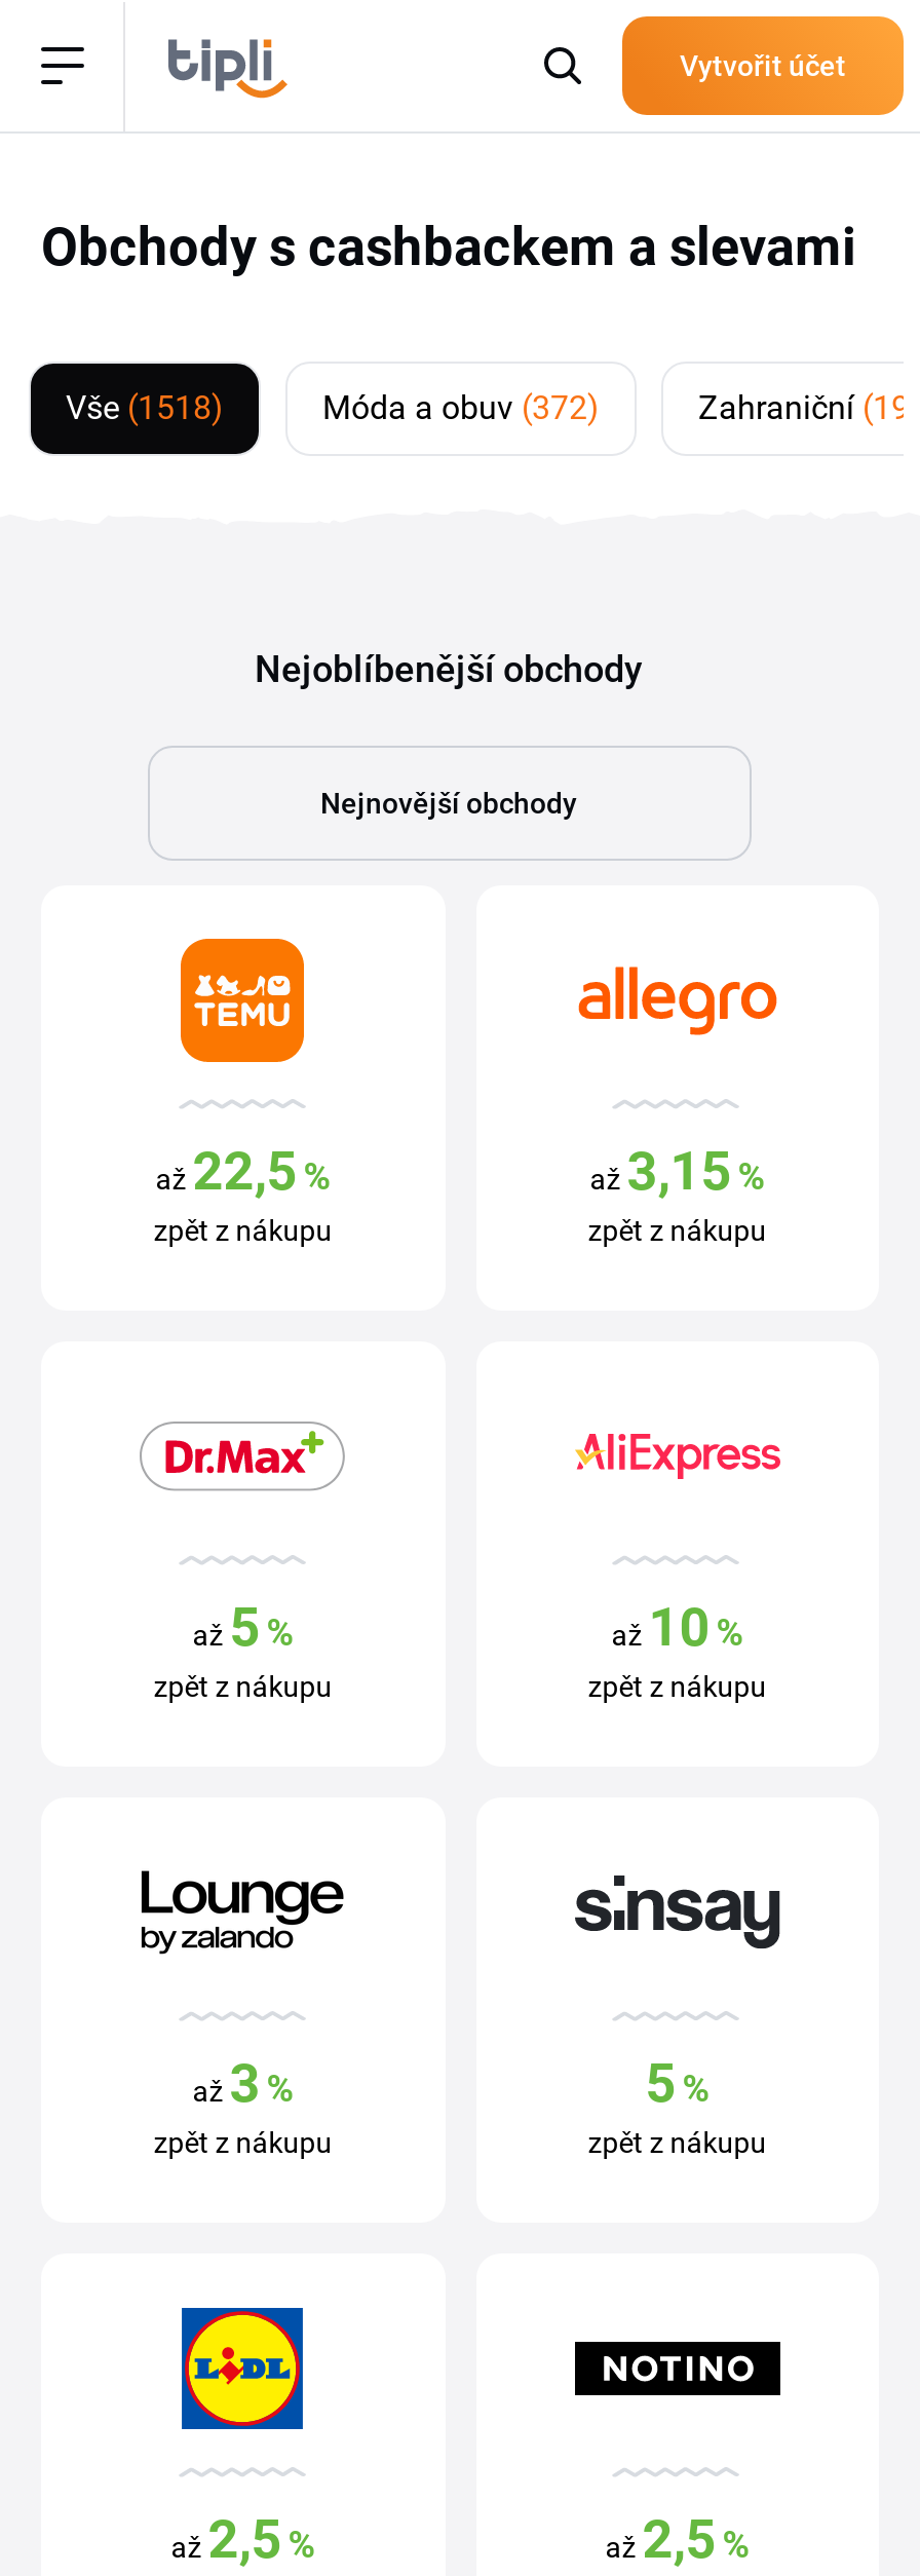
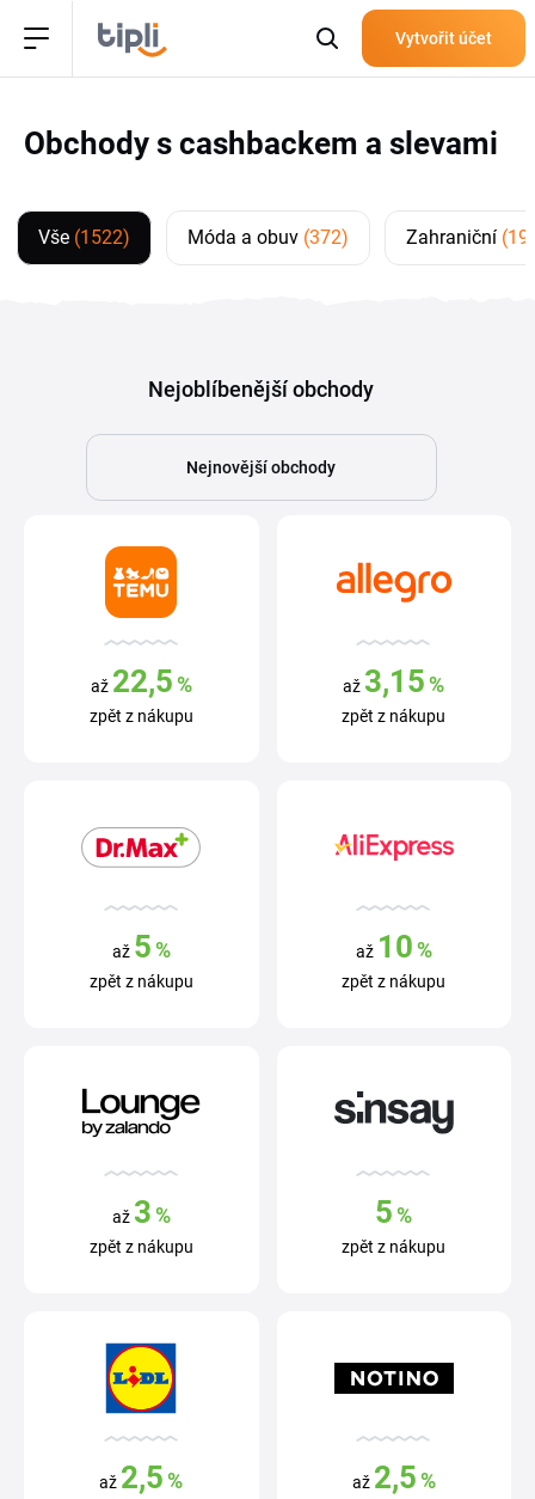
[66,388,224,427] Vše (1518) -> [38,226,130,249] Vše (1522)

